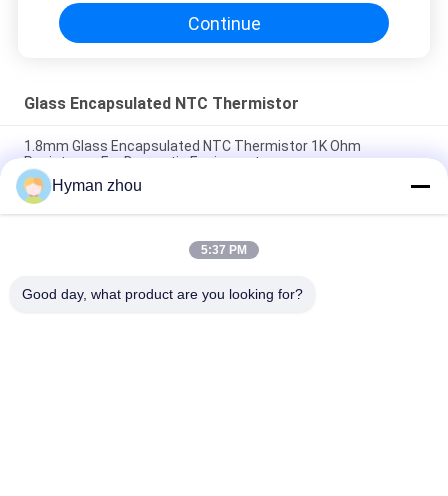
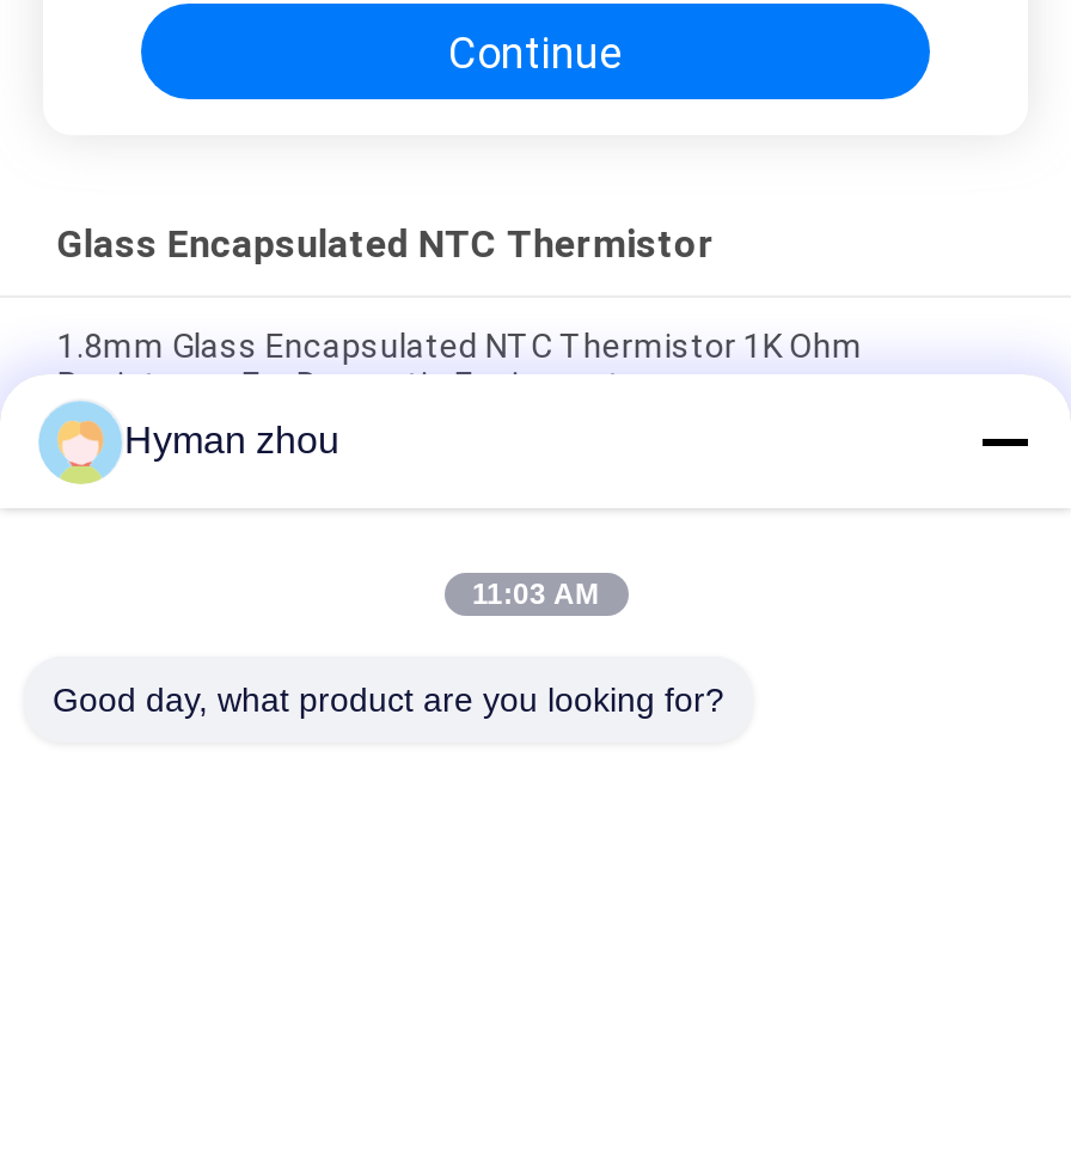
[201,243,247,257] 5:37 PM -> [472,578,599,611] 11:03 AM

